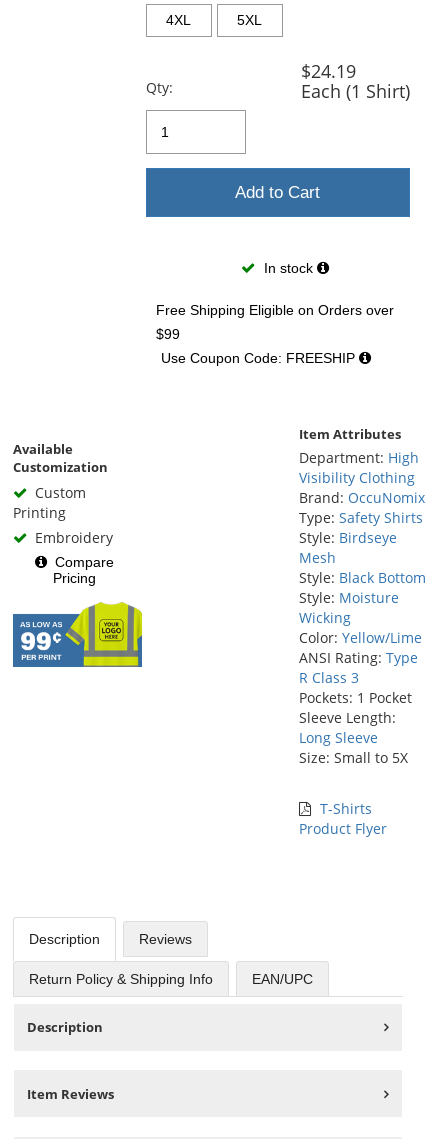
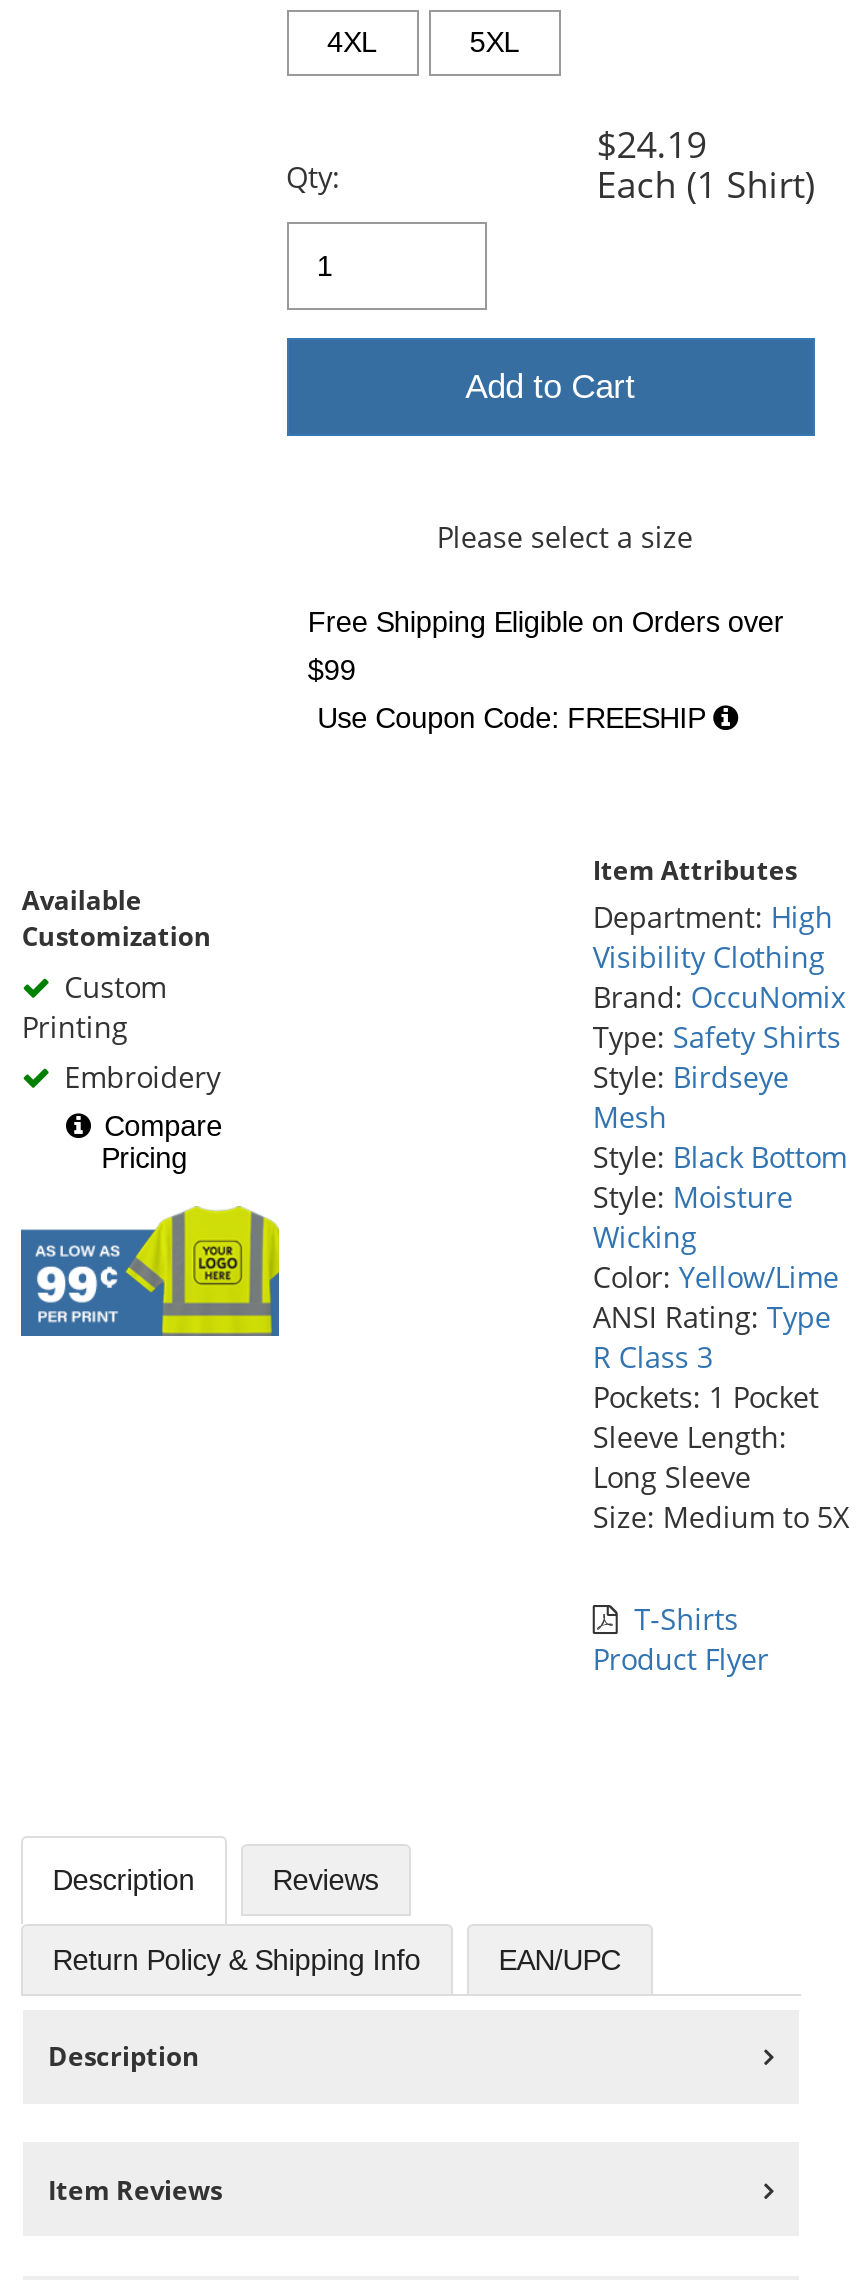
[260,260,317,276] In stock -> [437,518,693,556] Please select a size
[299,748,408,767] Size: Small to 5X -> [593,1498,849,1536] Size: Medium to 5X

